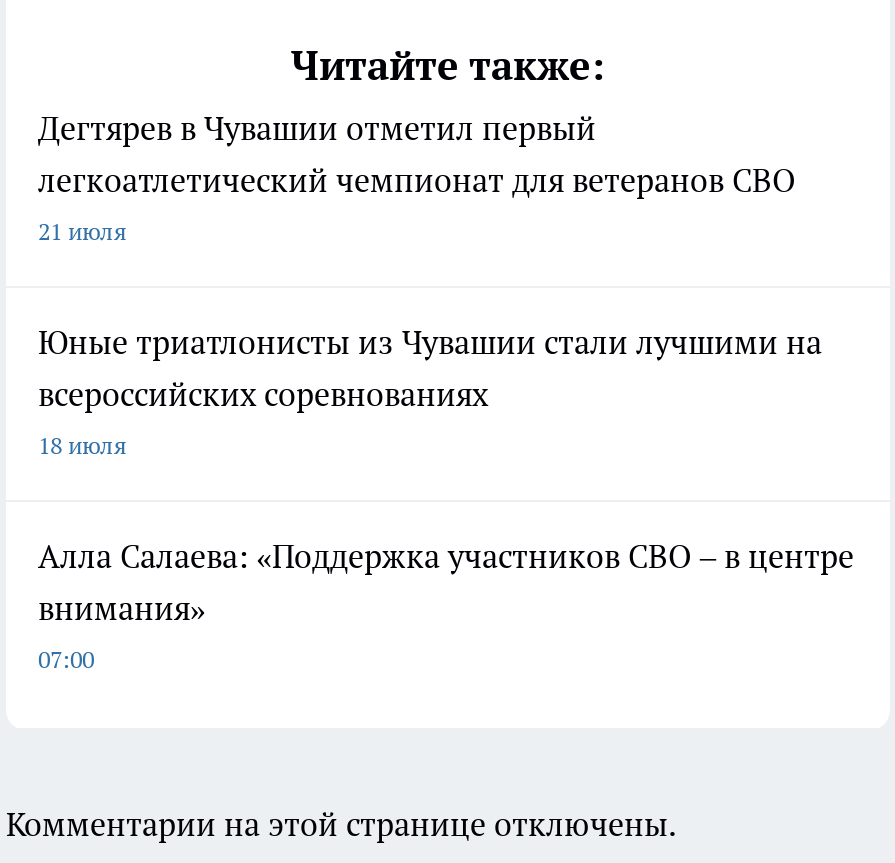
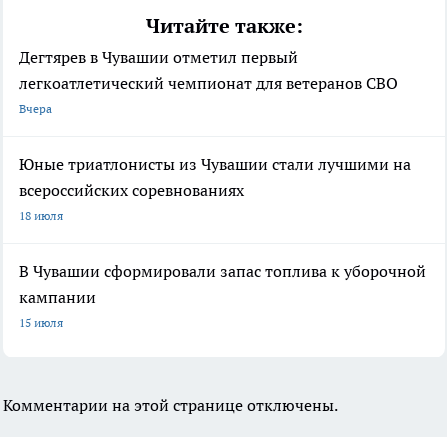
[38,215,126,245] 21 июля -> [19,101,52,116] Вчера
[38,535,854,673] Алла Салаева: «Поддержка участников СВО – в центре | внимания» | 07:00 -> [19,261,426,330] В Чувашии сформировали запас топлива к уборочной | кампании | 15 июля

